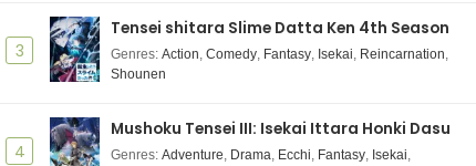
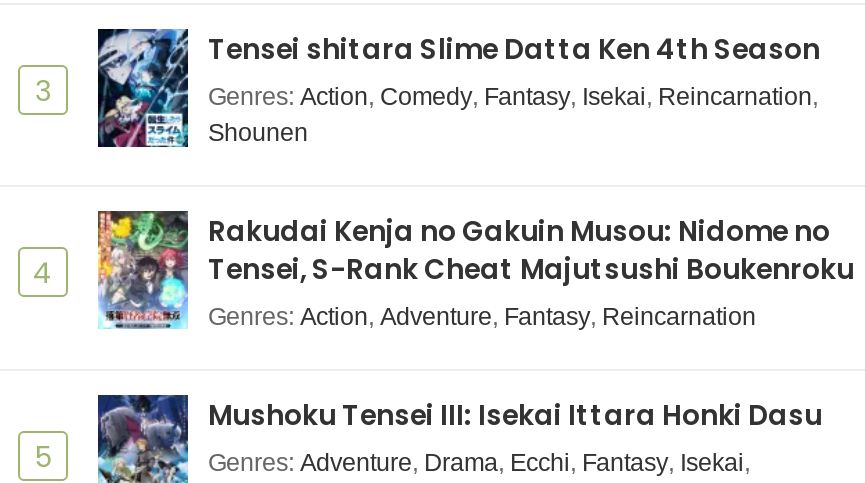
none -> [96,209,854,331] [image] | Rakudai Kenja no Gakuin Musou: Nidome no | Tensei, S-Rank Cheat Majutsushi Boukenroku | Genres: Action, Adventure, Fantasy, Reincarnation
none -> [35,437,51,477] 5

